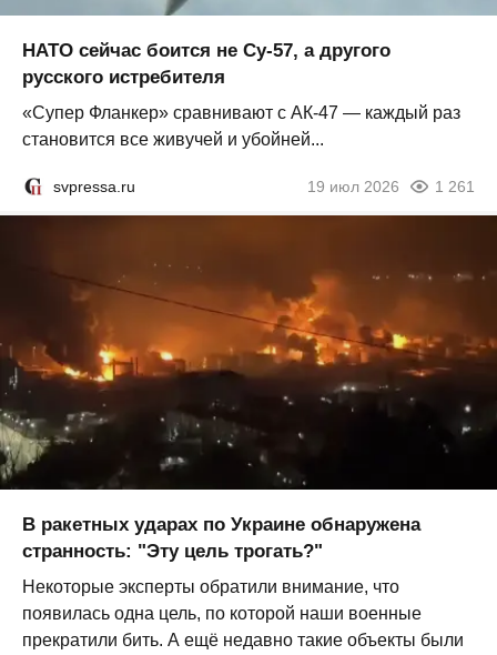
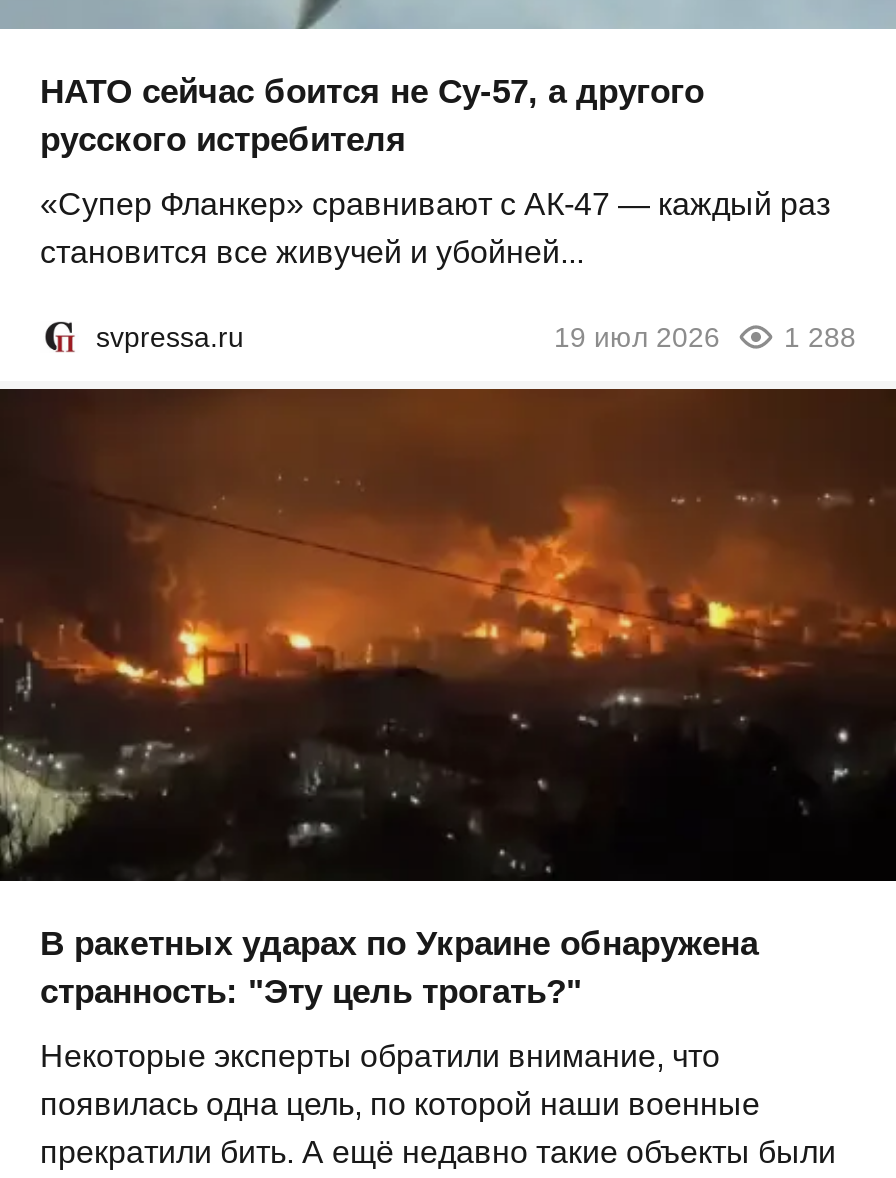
[307,178,475,196] 19 июл 2026 1 261 -> [554,321,856,353] 19 июл 2026 1 288

